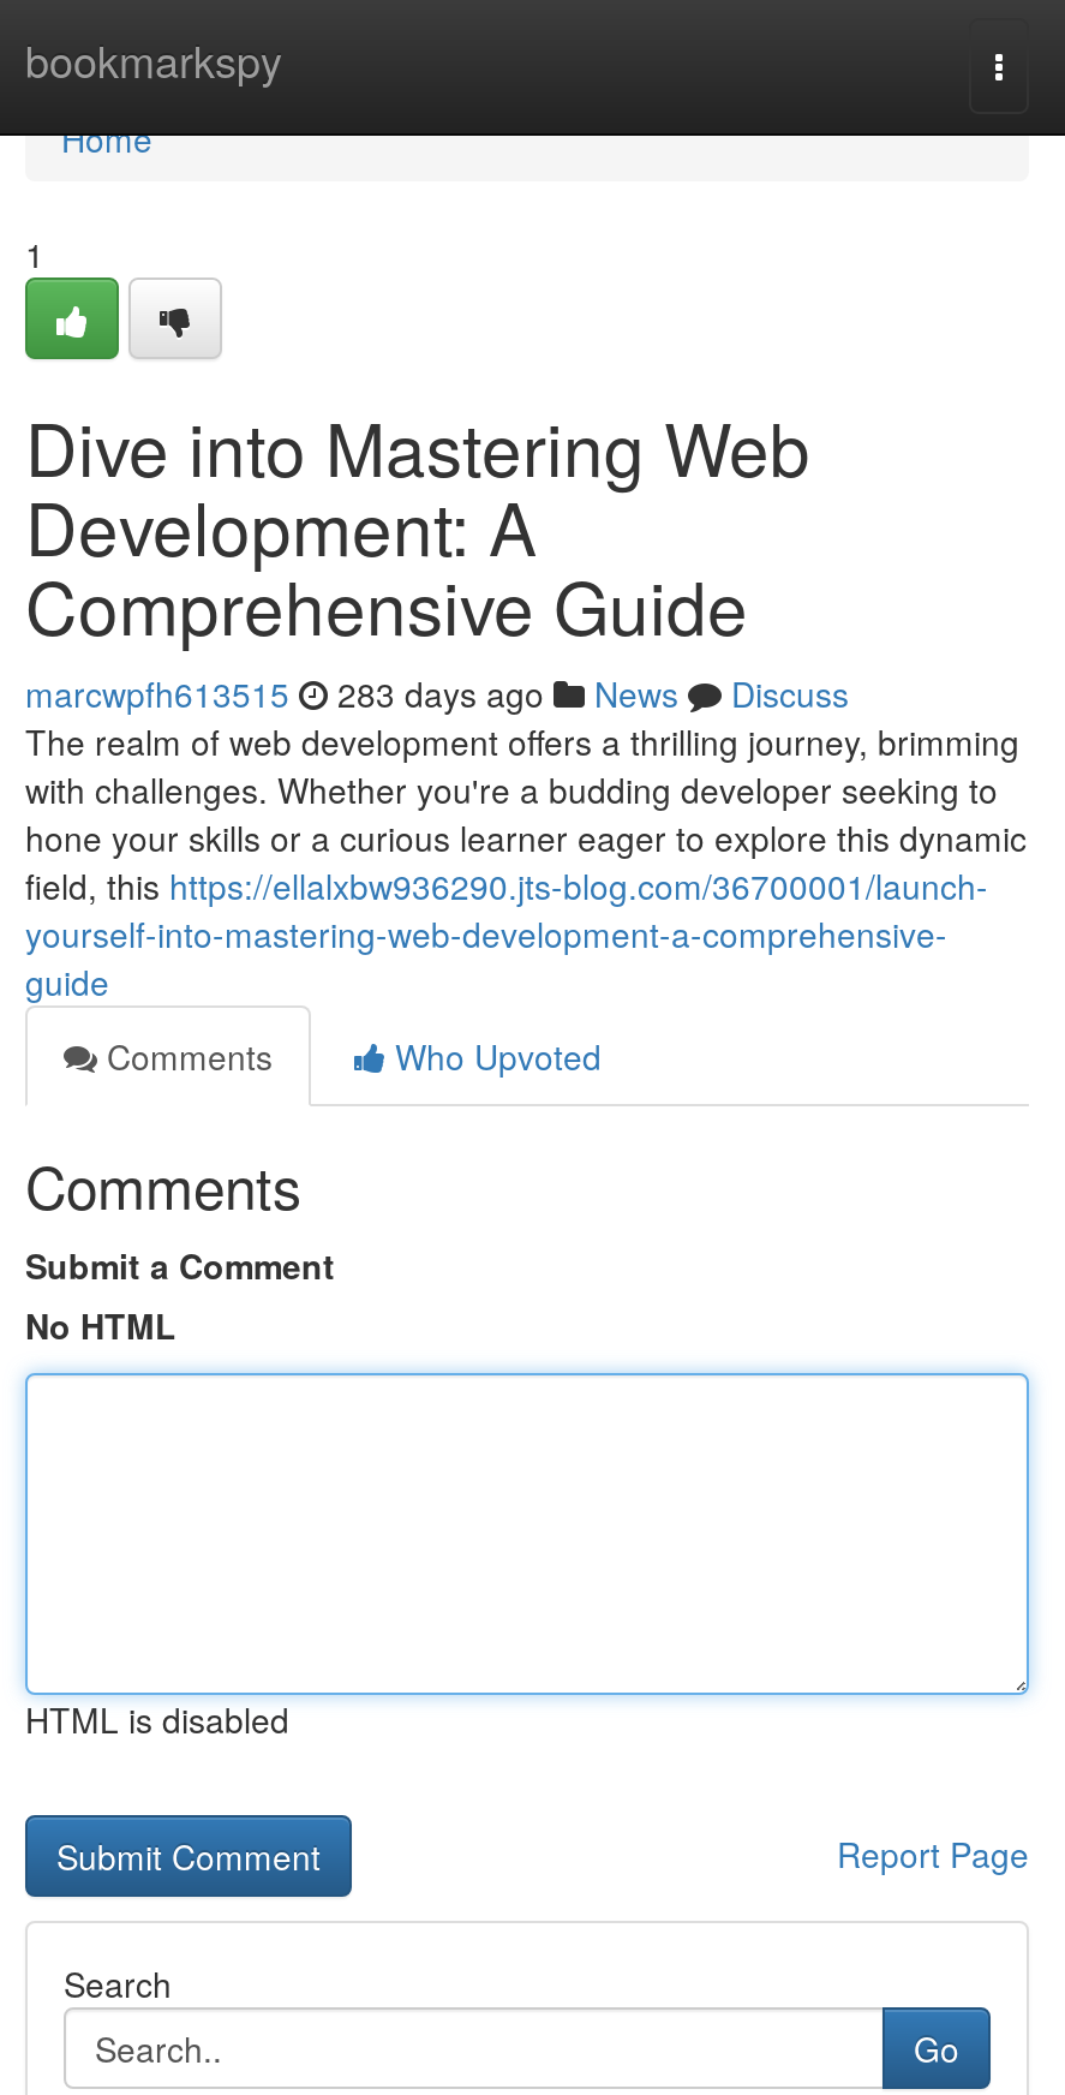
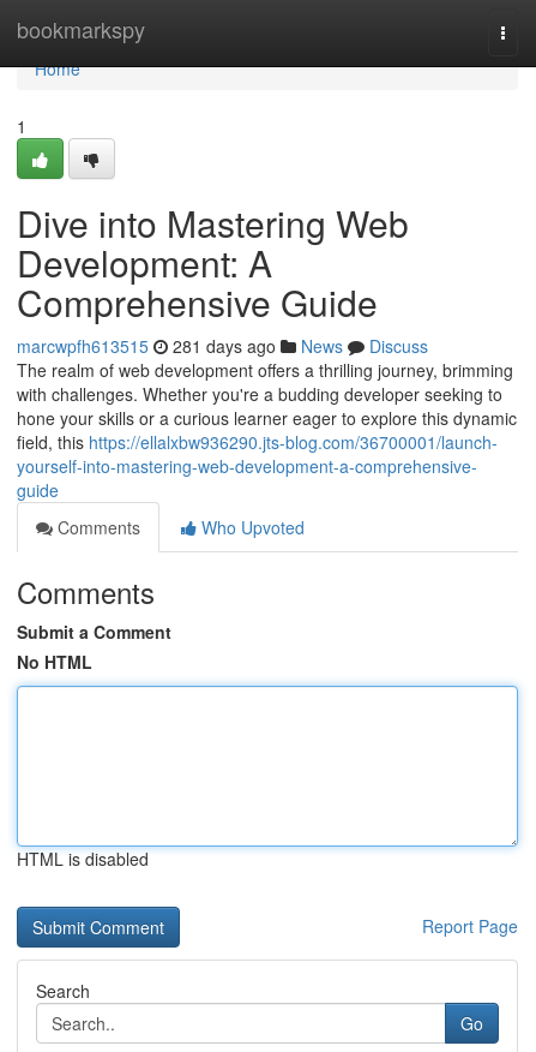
[25,669,849,717] marcwpfh613515 283 days ago News Discuss -> [17,334,428,358] marcwpfh613515 281 days ago News Discuss

